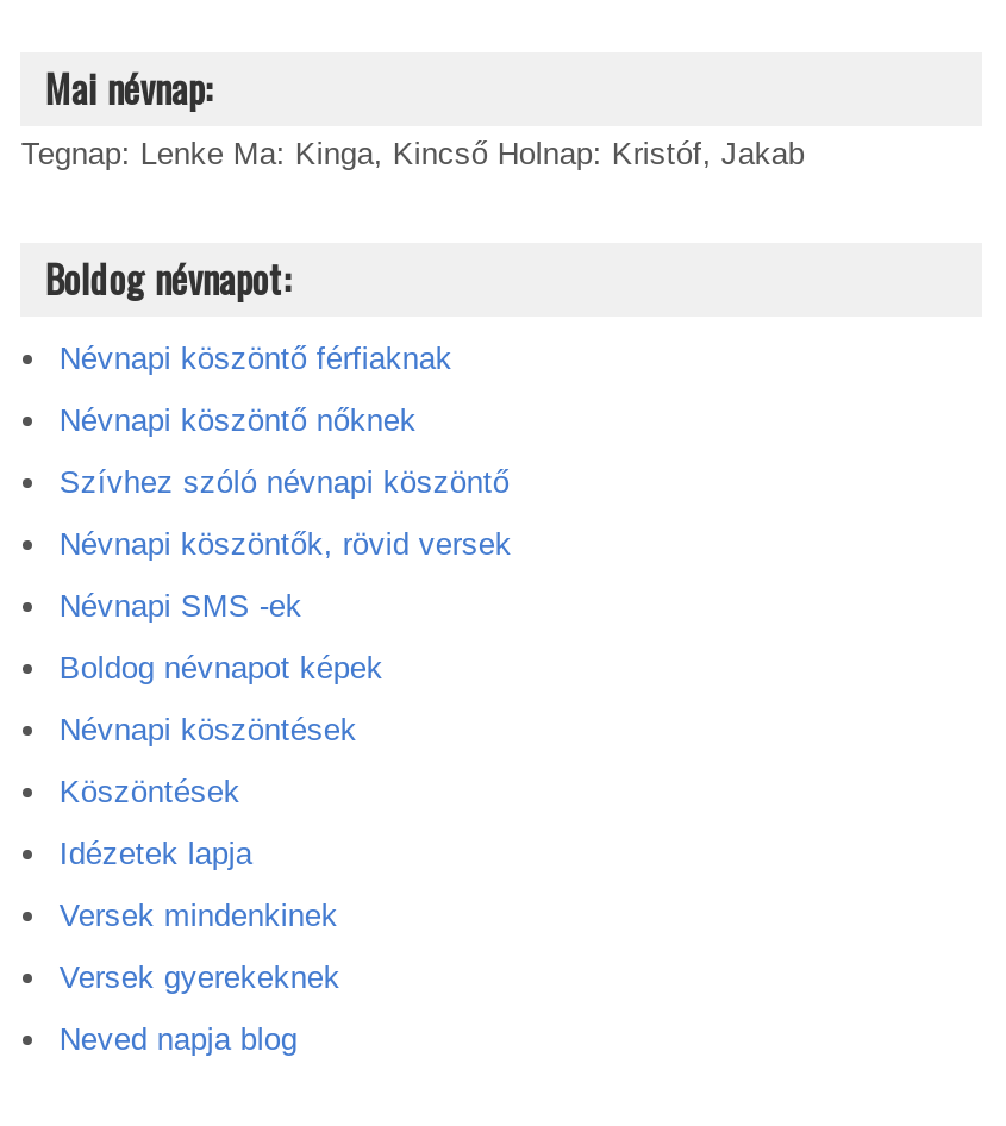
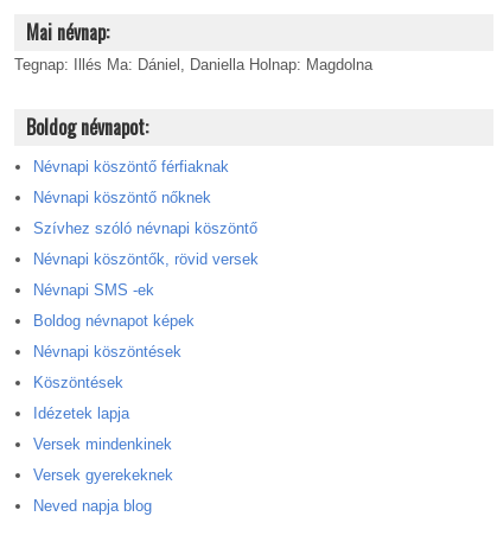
[21,136,805,171] Tegnap: Lenke Ma: Kinga, Kincső Holnap: Kristóf, Jakab -> [15,56,373,74] Tegnap: Illés Ma: Dániel, Daniella Holnap: Magdolna

